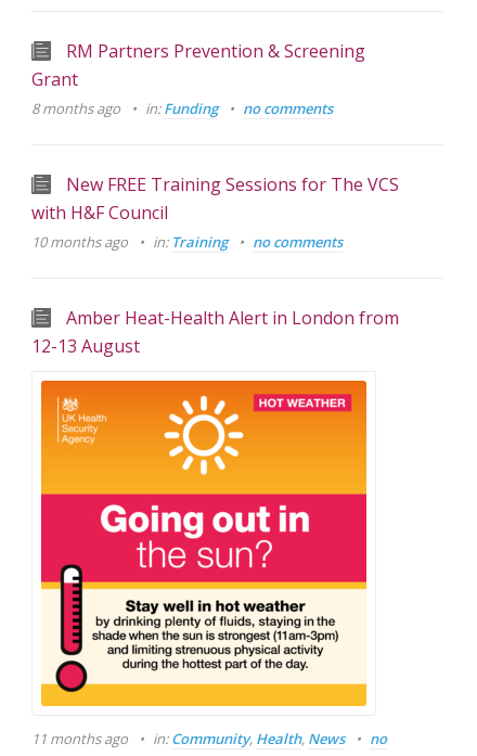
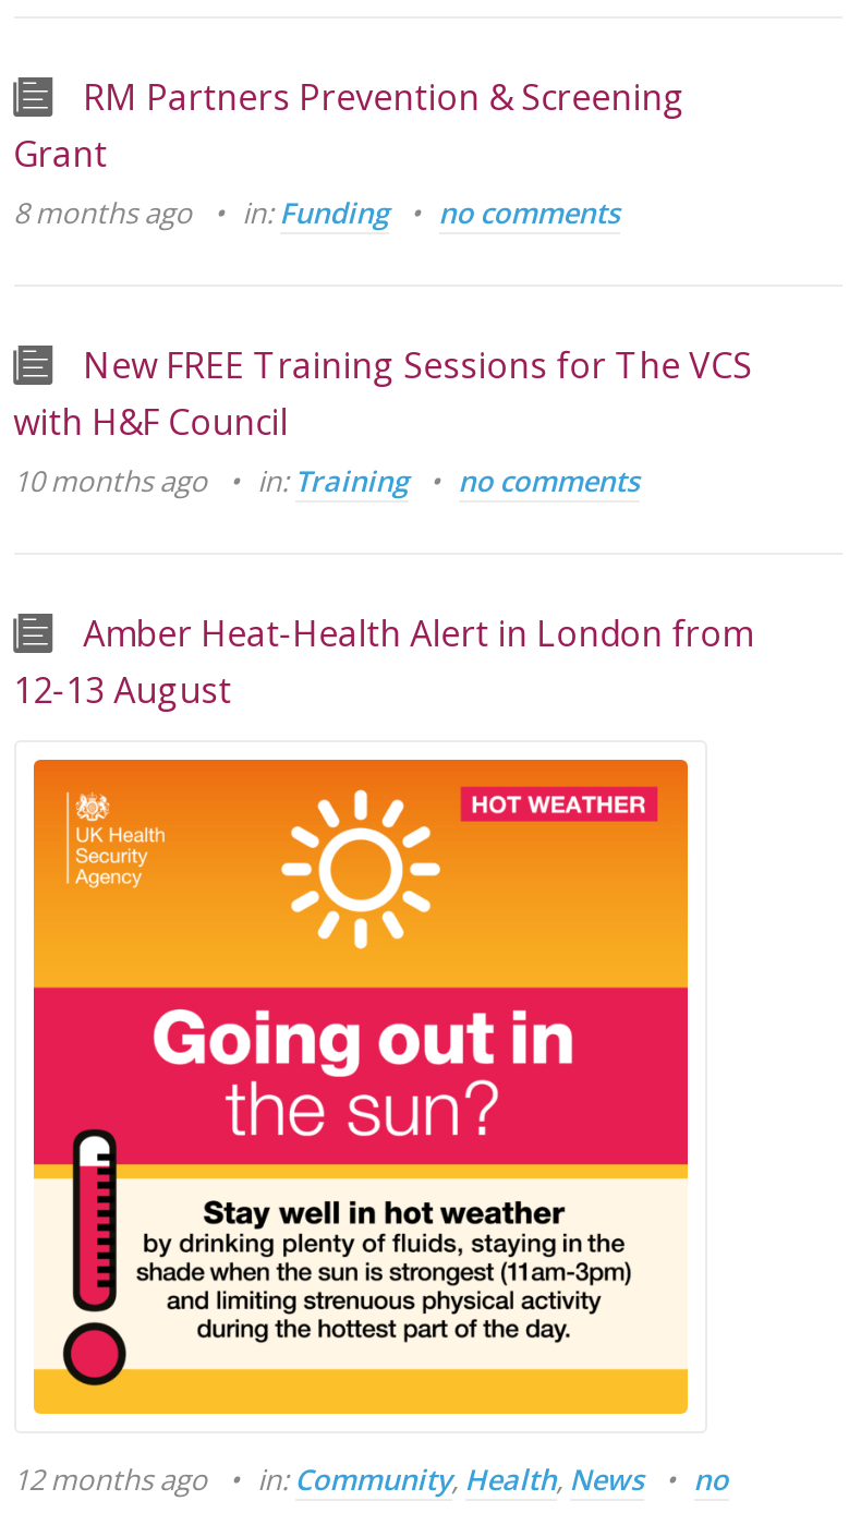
[31,729,387,748] 11 months ago in: Community, Health, News no -> [13,1460,728,1499] 12 months ago in: Community, Health, News no

